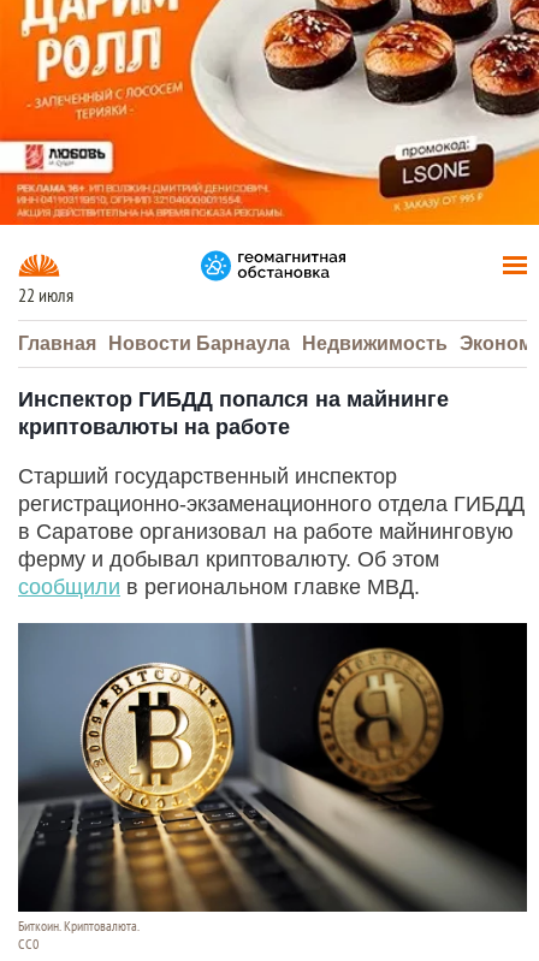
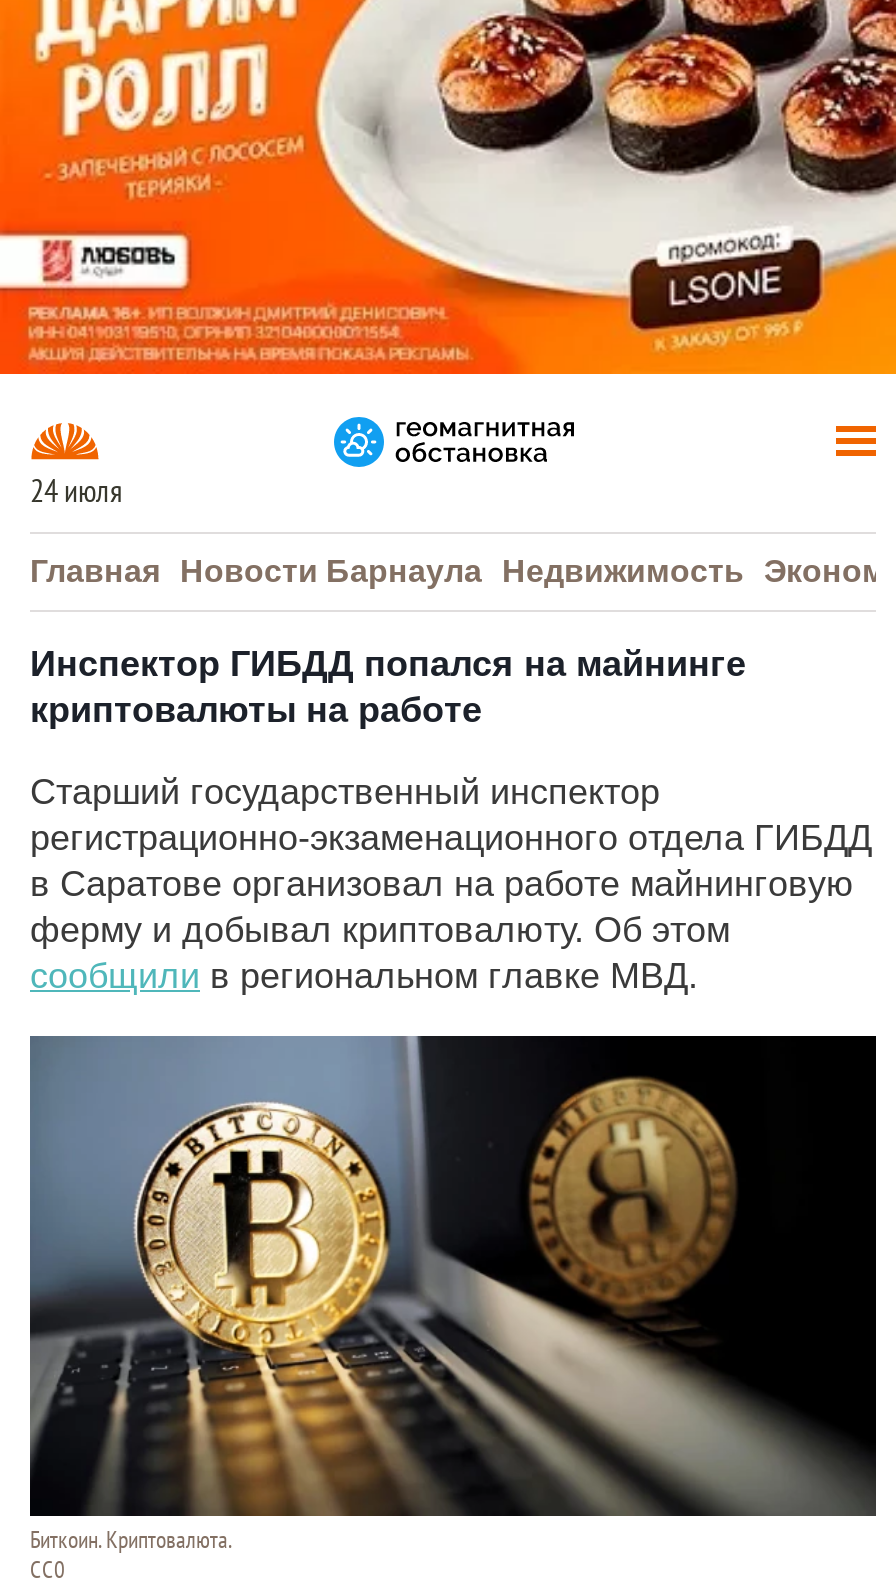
[18,285,73,307] 22 июля -> [30,474,122,510] 24 июля

